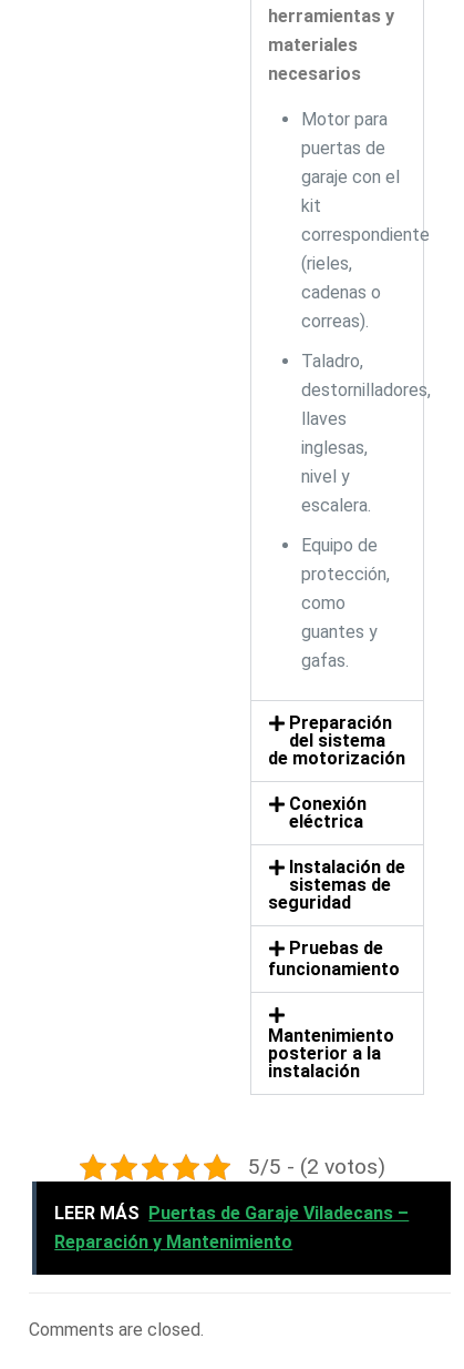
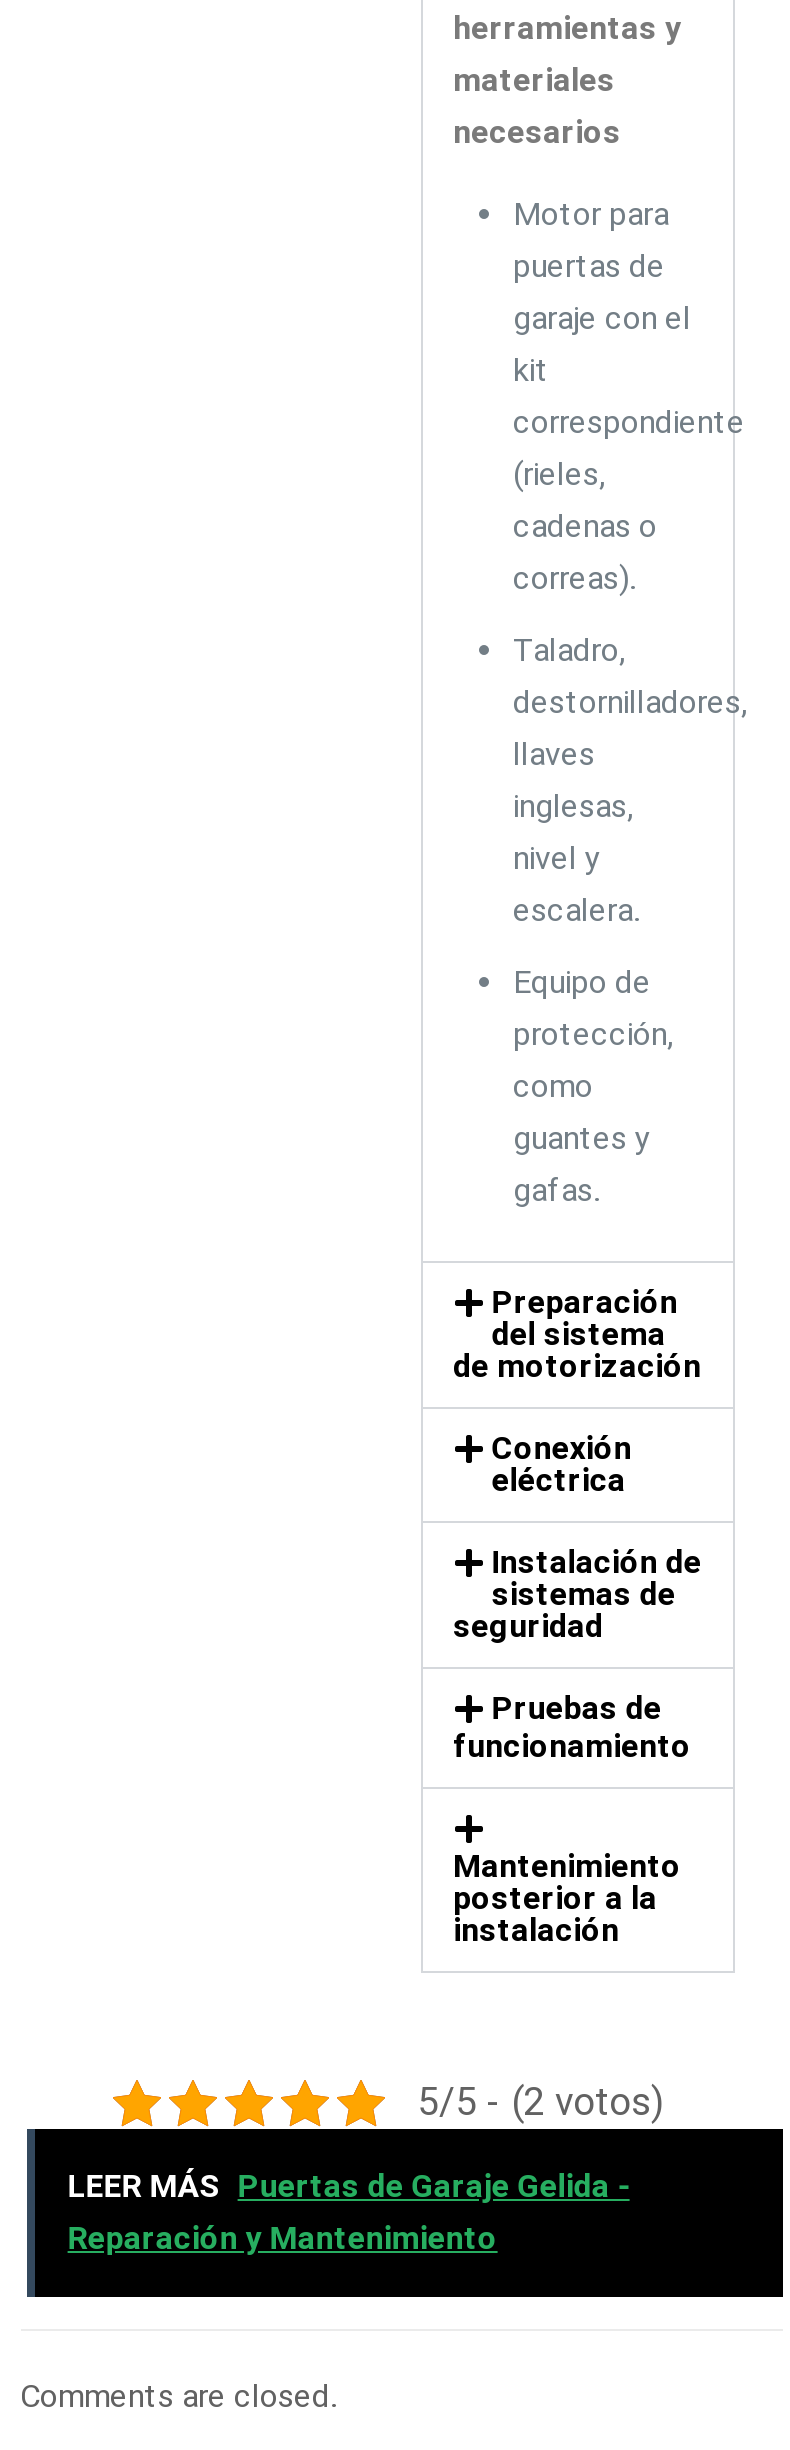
[55,1202,409,1223] LEER MÁS Puertas de Garaje Viladecans – -> [68,2167,630,2205] LEER MÁS Puertas de Garaje Gelida -

